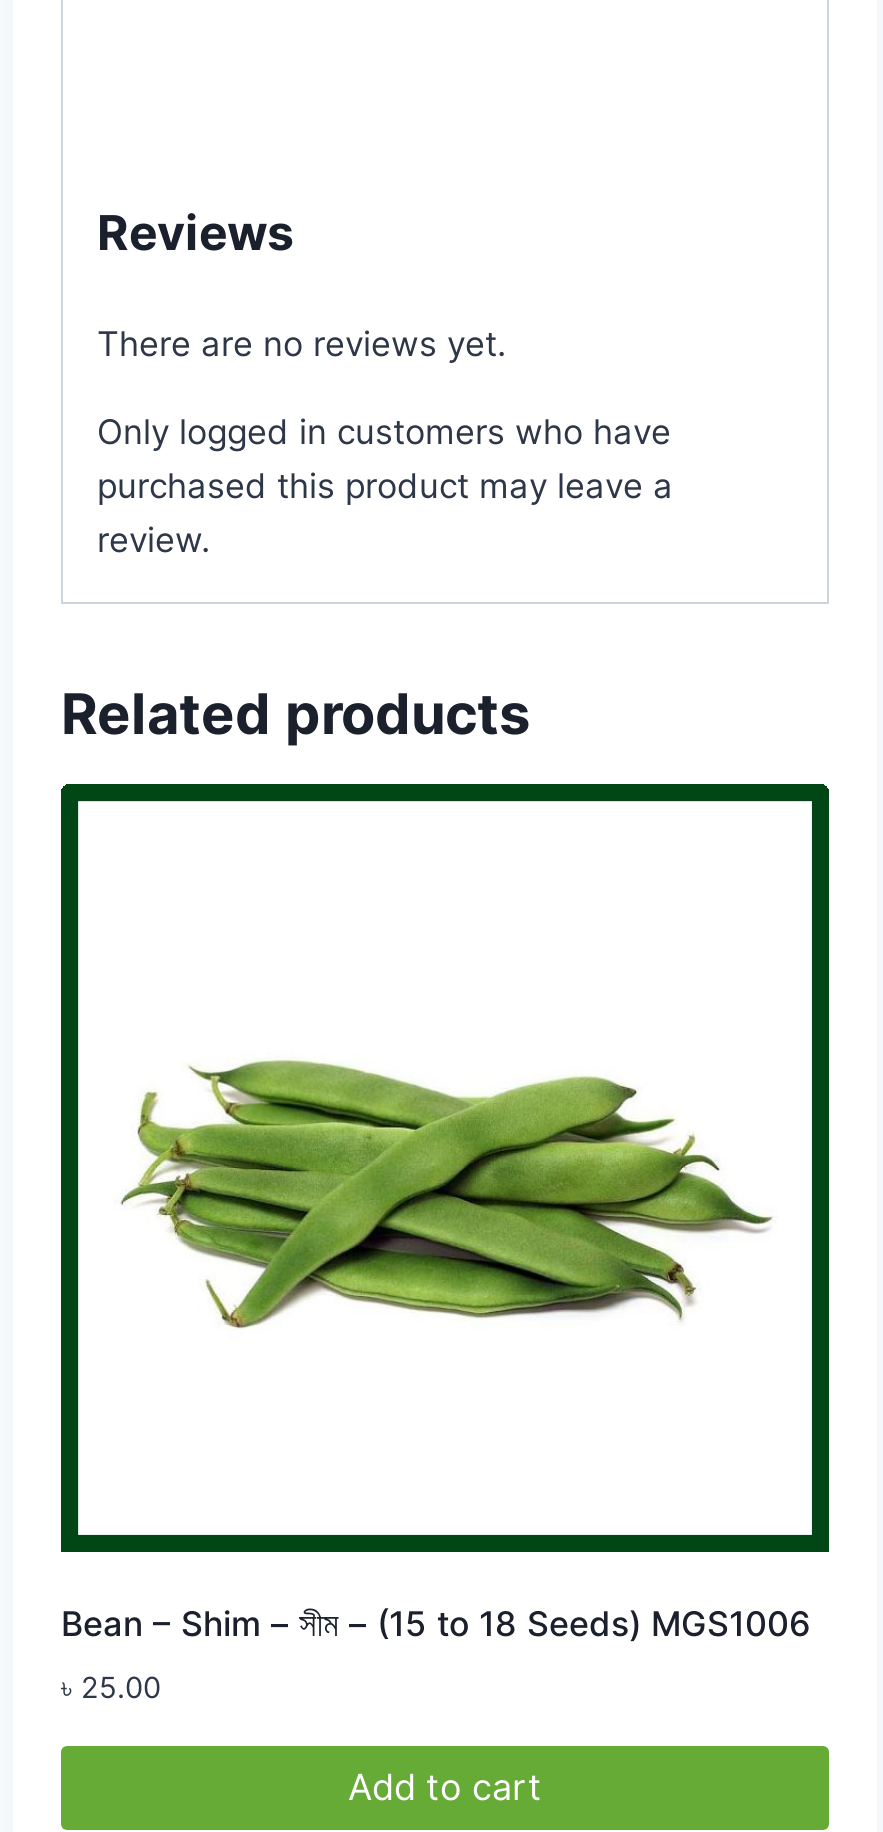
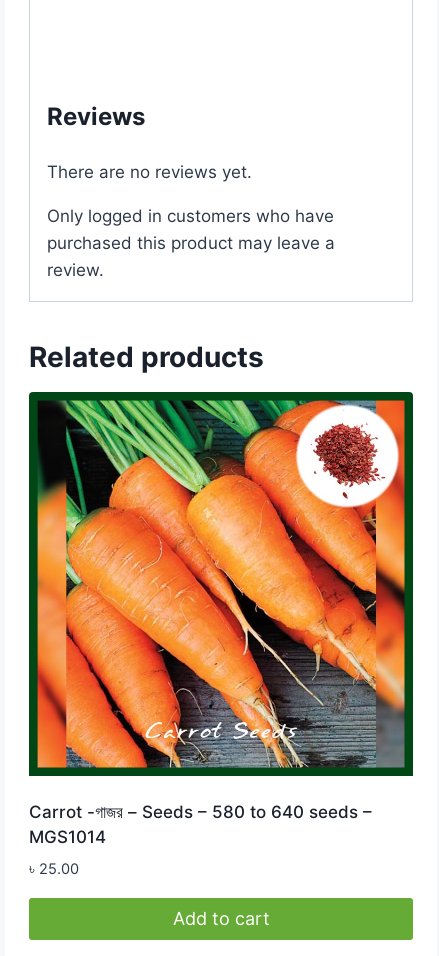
[61,798,815,1644] [image] | Bean – Shim – সীম – (15 to 18 Seeds) MGS1006 -> [29,399,406,847] [image] | Carrot -গাজর – Seeds – 580 to 640 seeds – | MGS1014

